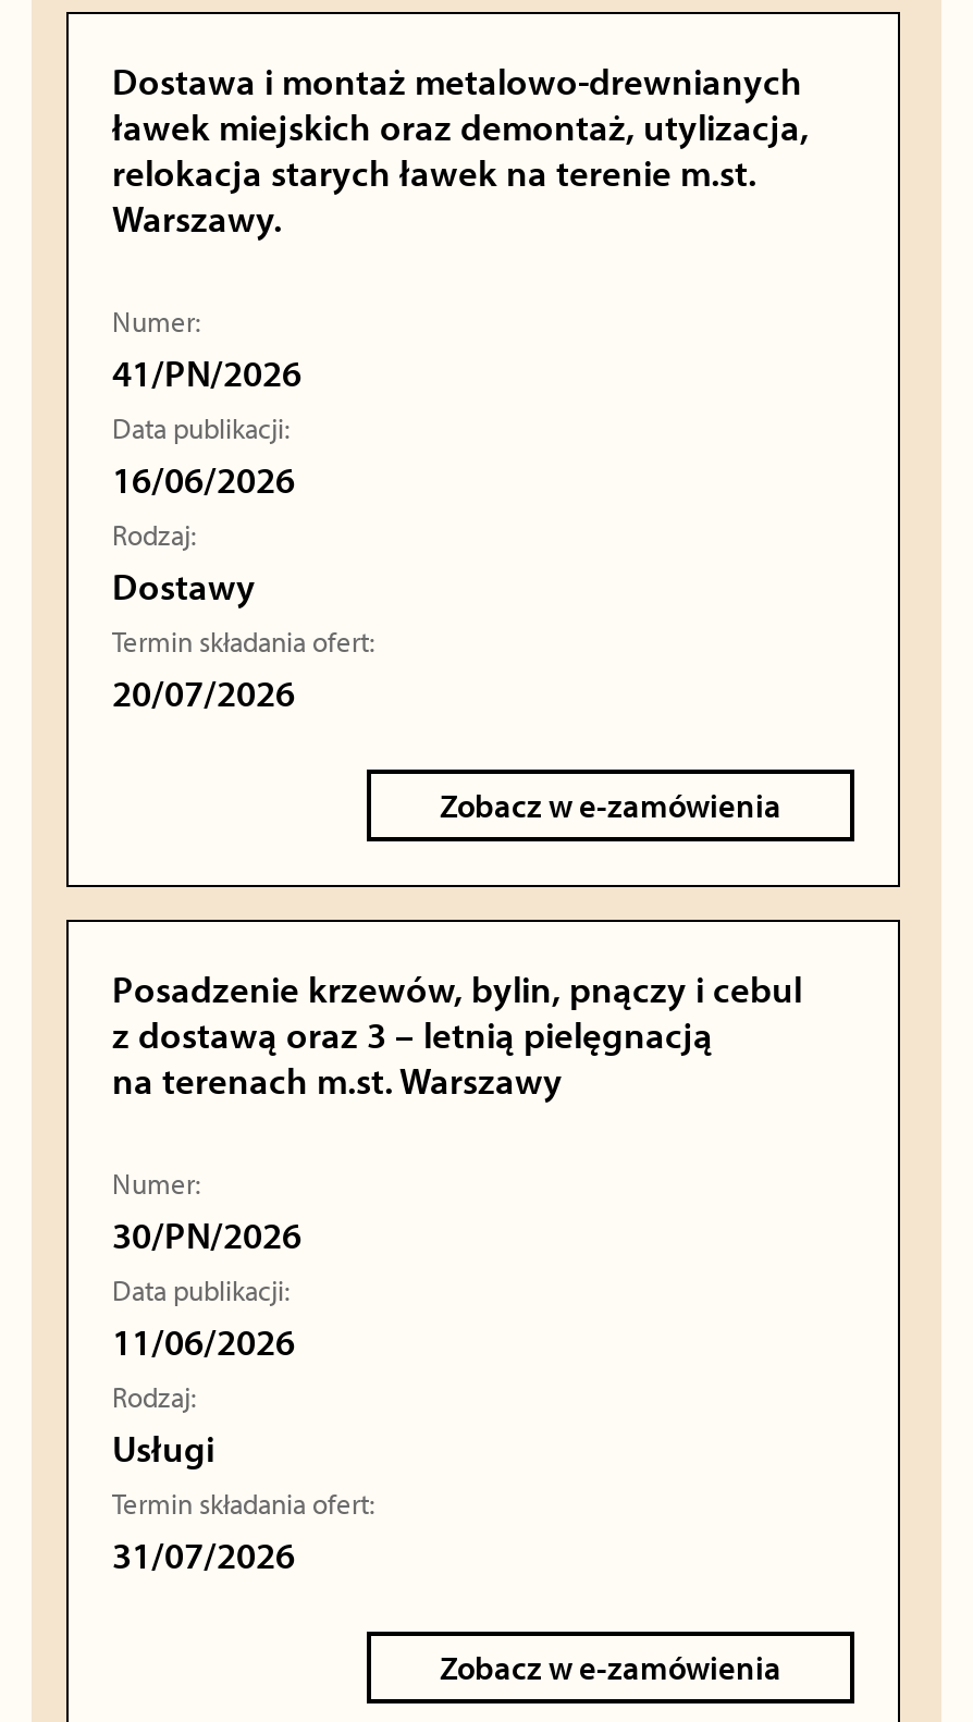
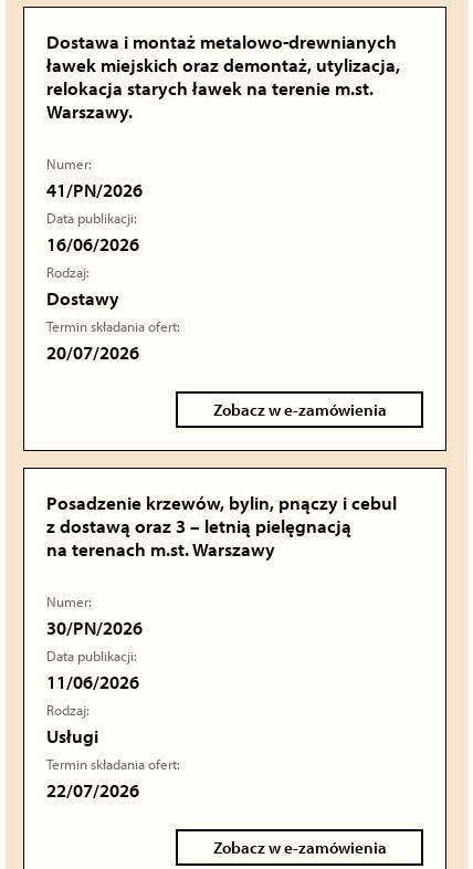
[112,1532,295,1577] 31/07/2026 -> [46,778,139,802] 22/07/2026

